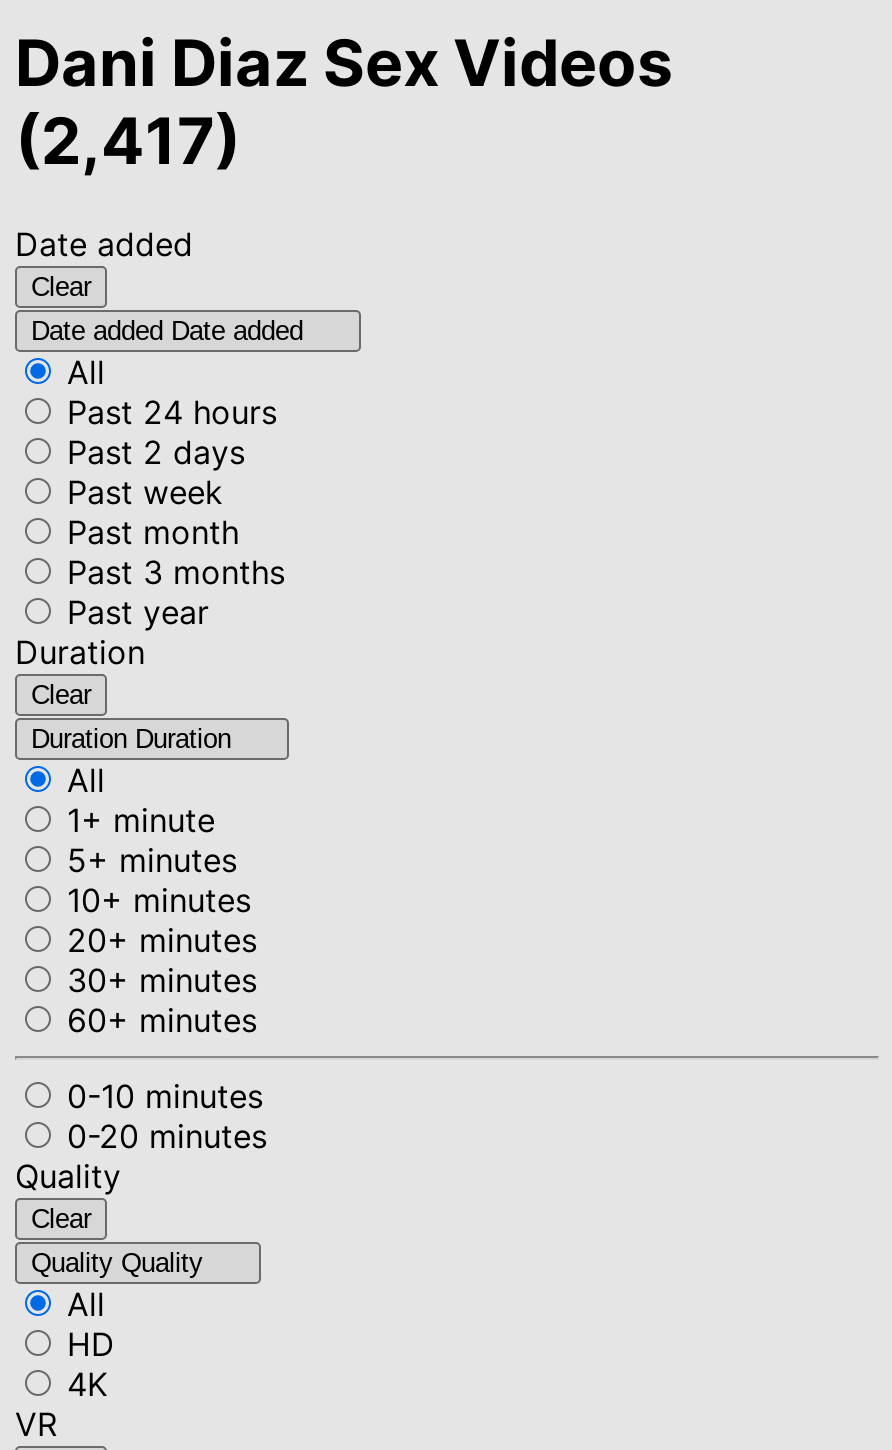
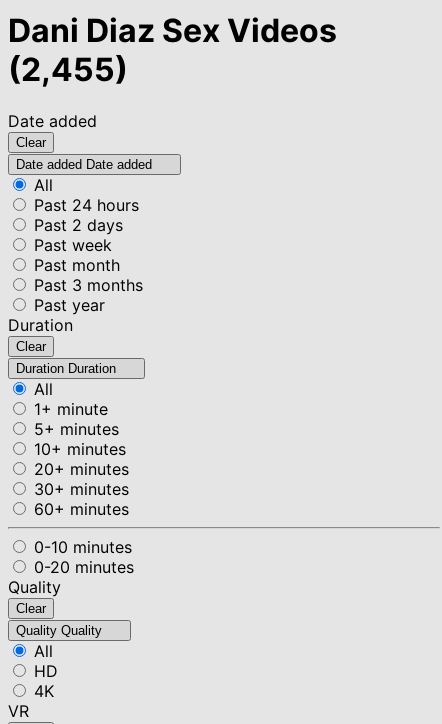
[15,103,241,181] (2,417) -> [8,50,128,89] (2,455)

